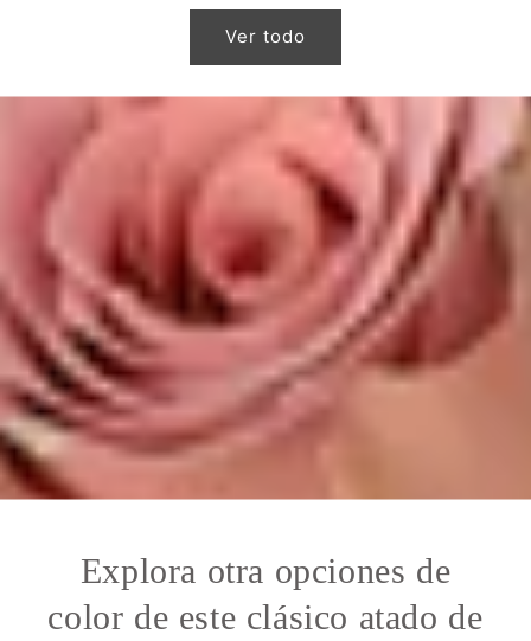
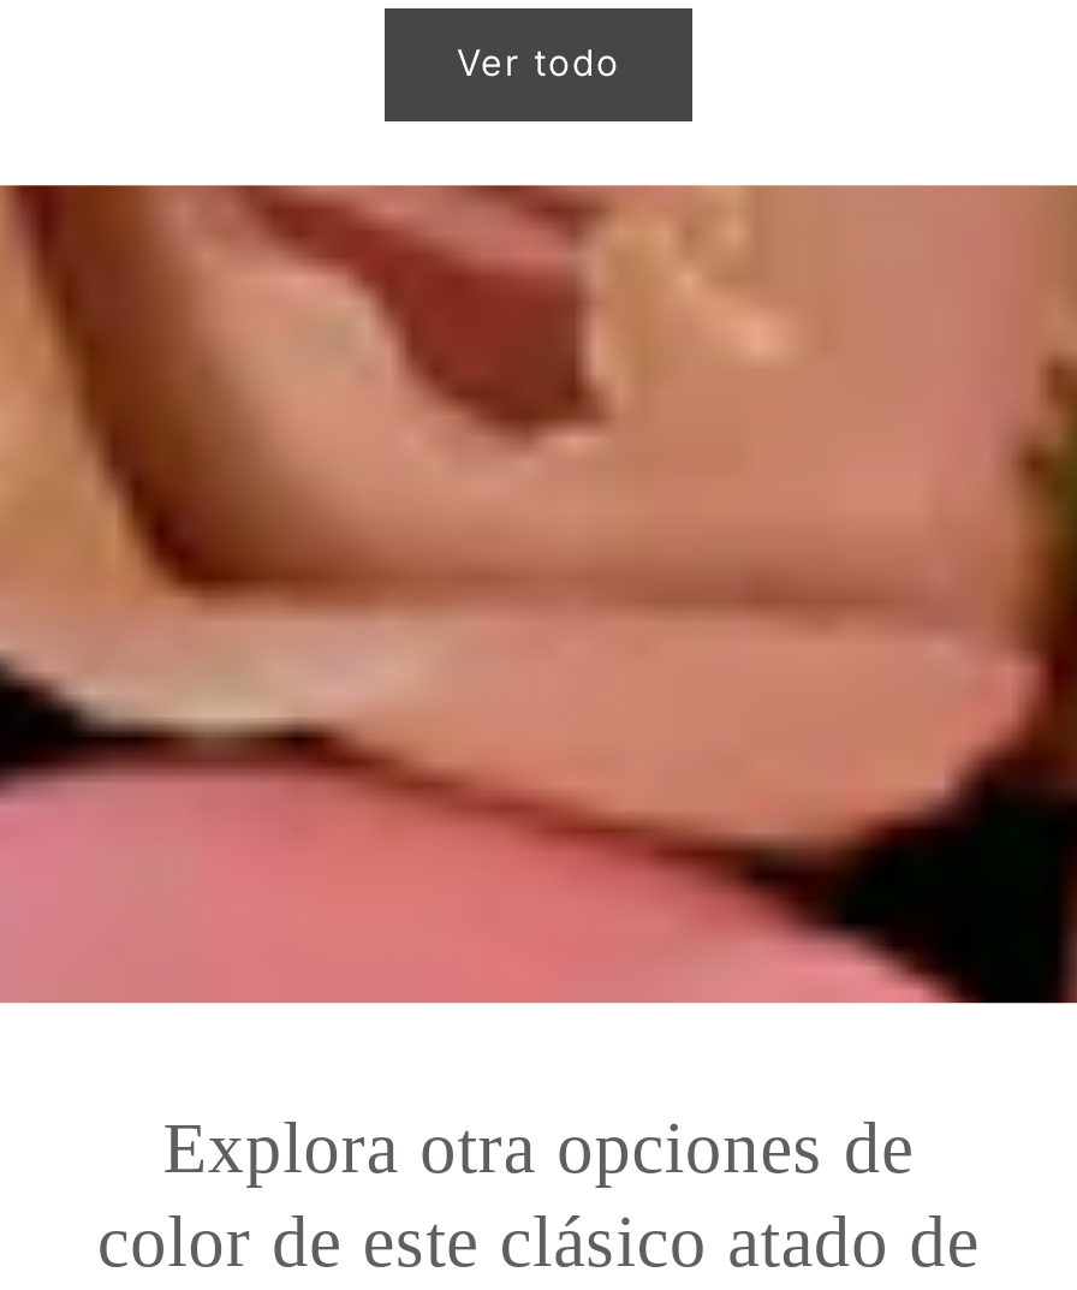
[4,96,527,500] [image] -> [7,184,1070,1004] [image]

